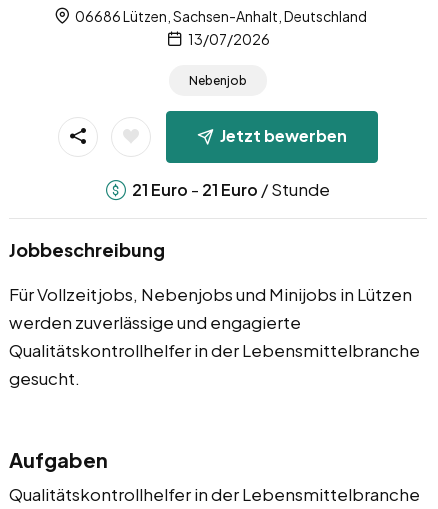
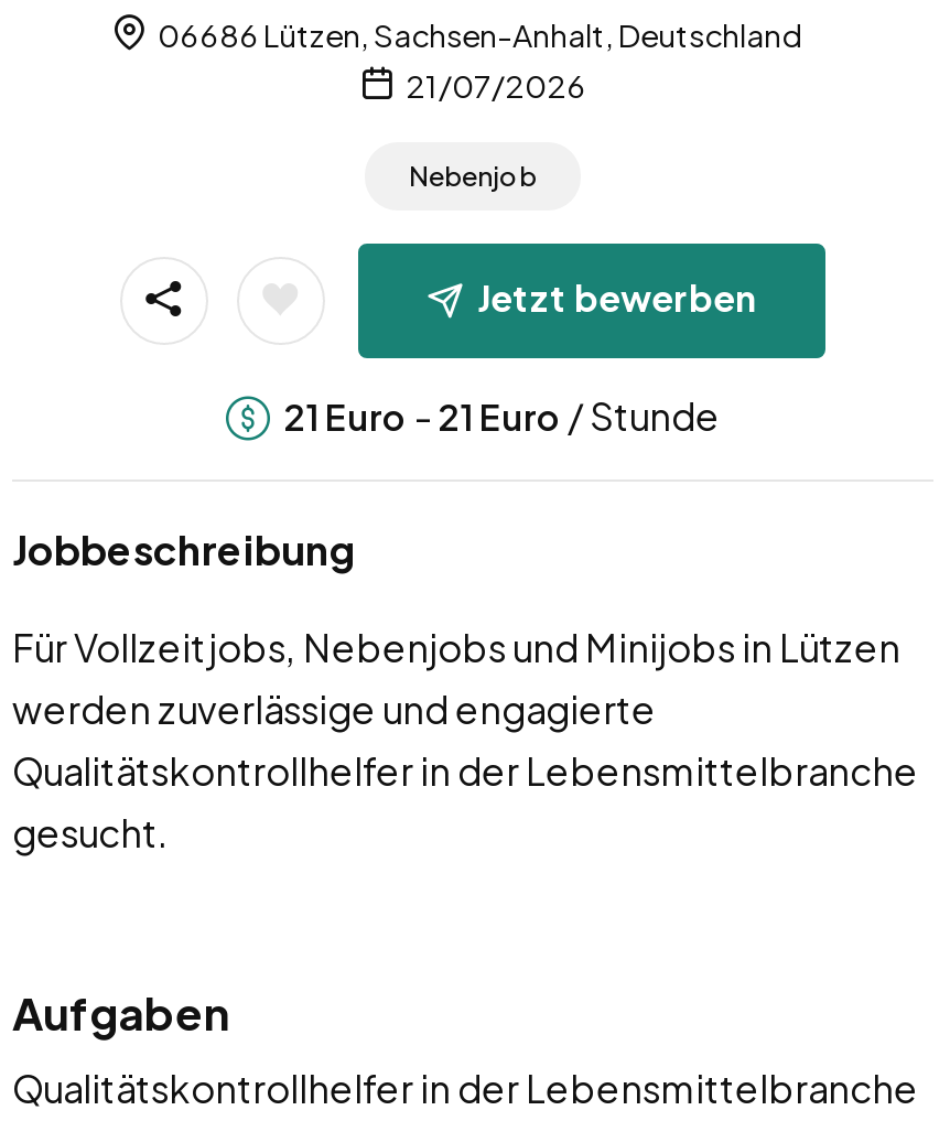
[185,30,269,48] 13/07/2026 -> [401,66,586,106] 21/07/2026

